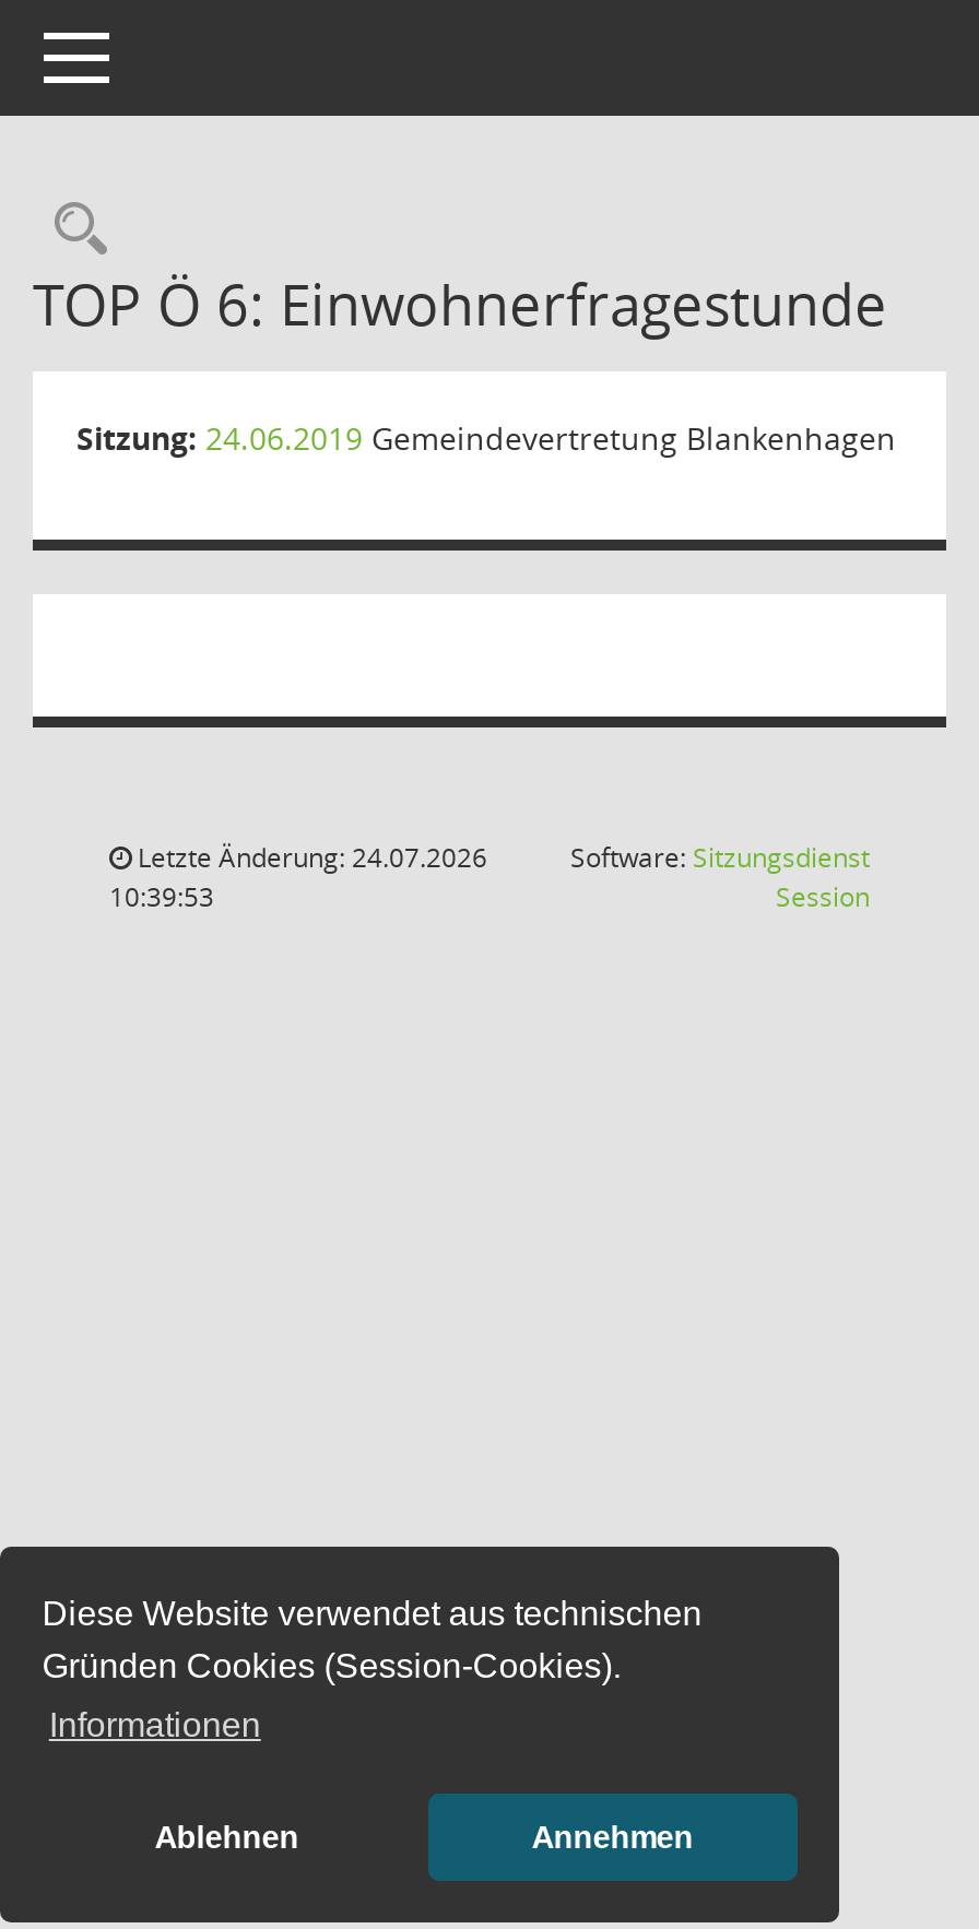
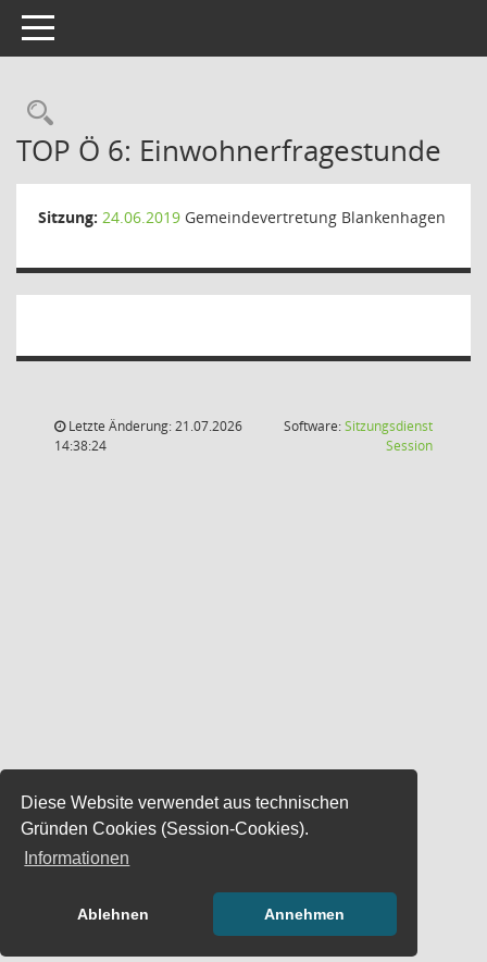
[131,839,487,876] Letzte Änderung: 24.07.2026 -> [65,417,242,435] Letzte Änderung: 21.07.2026
[109,878,214,915] 10:39:53 -> [54,436,107,455] 14:38:24

